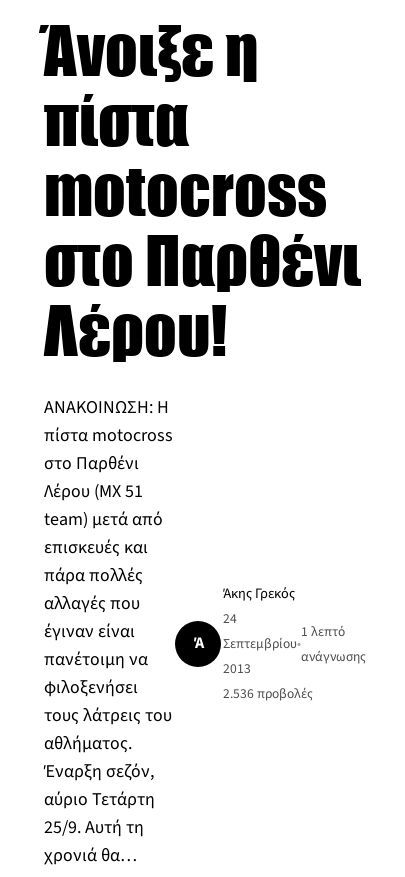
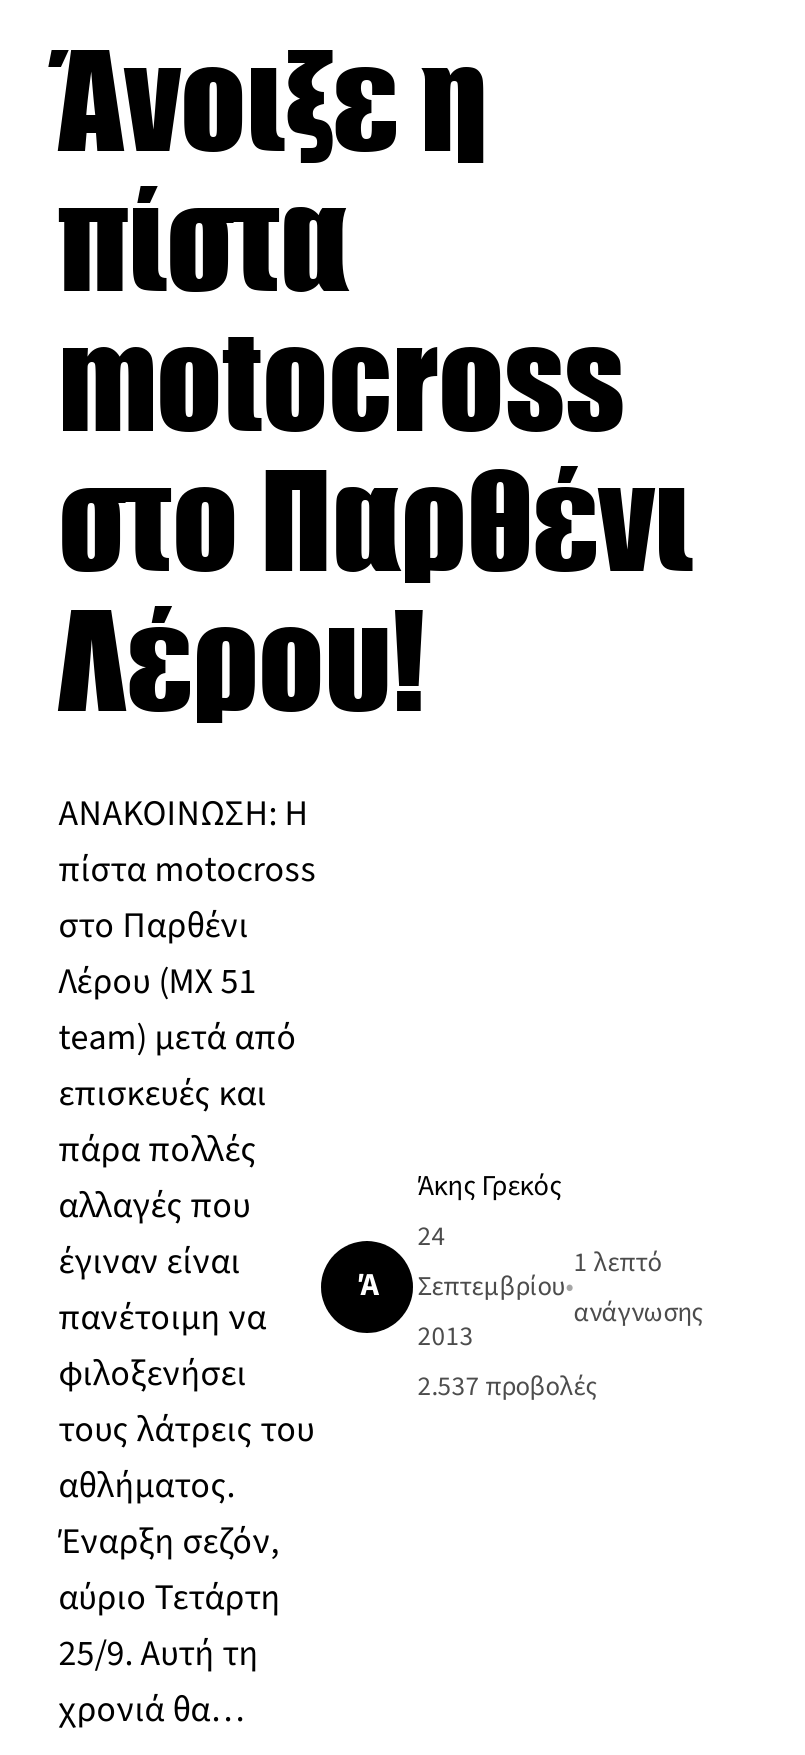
[223,684,313,703] 2.536 προβολές -> [418,1367,598,1405] 2.537 προβολές

